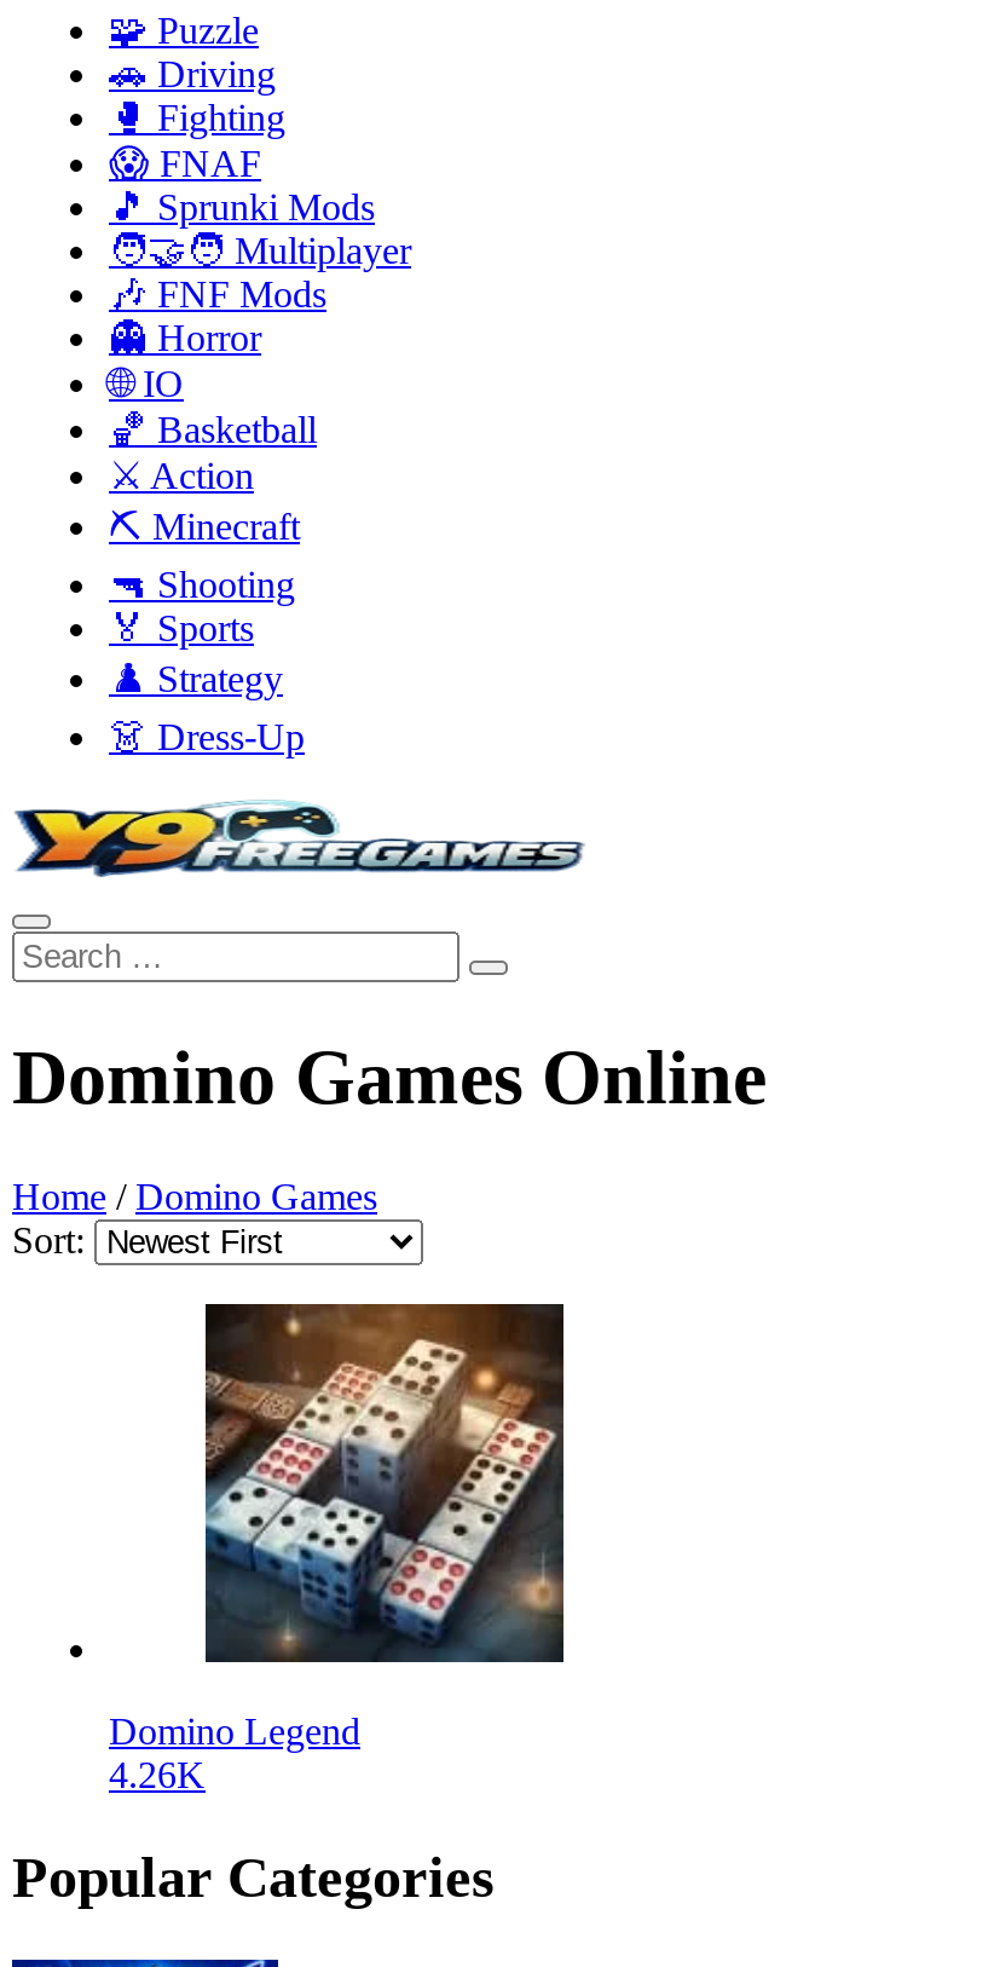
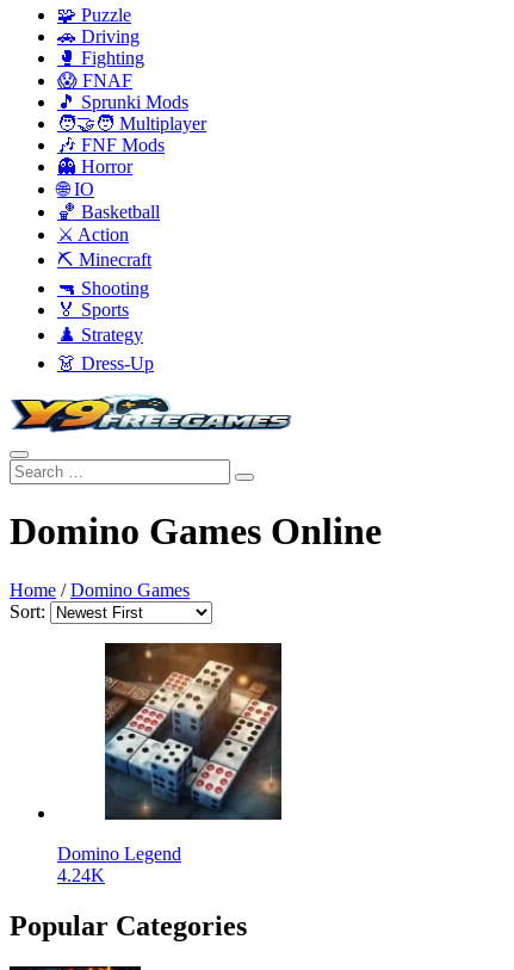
[109,1754,206,1795] 4.26K -> [57,865,105,885] 4.24K

